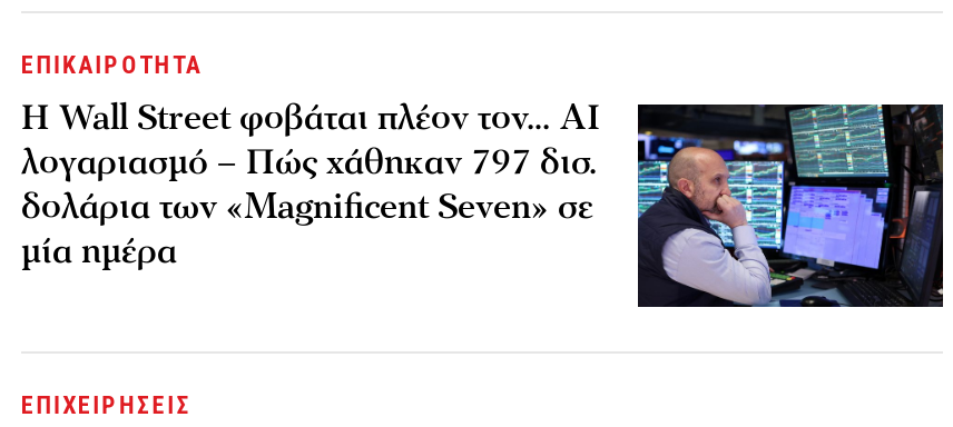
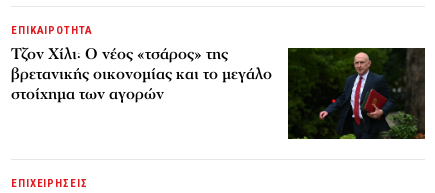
[21,93,943,309] [image] | Η Wall Street φοβάται πλέον τον… AI | λογαριασμό – Πώς χάθηκαν 797 δισ. | δολάρια των «Magnificent Seven» σε | μία ημέρα -> [11,43,425,140] [image] | Τζον Χίλι: Ο νέος «τσάρος» της | βρετανικής οικονομίας και το μεγάλο | στοίχημα των αγορών

